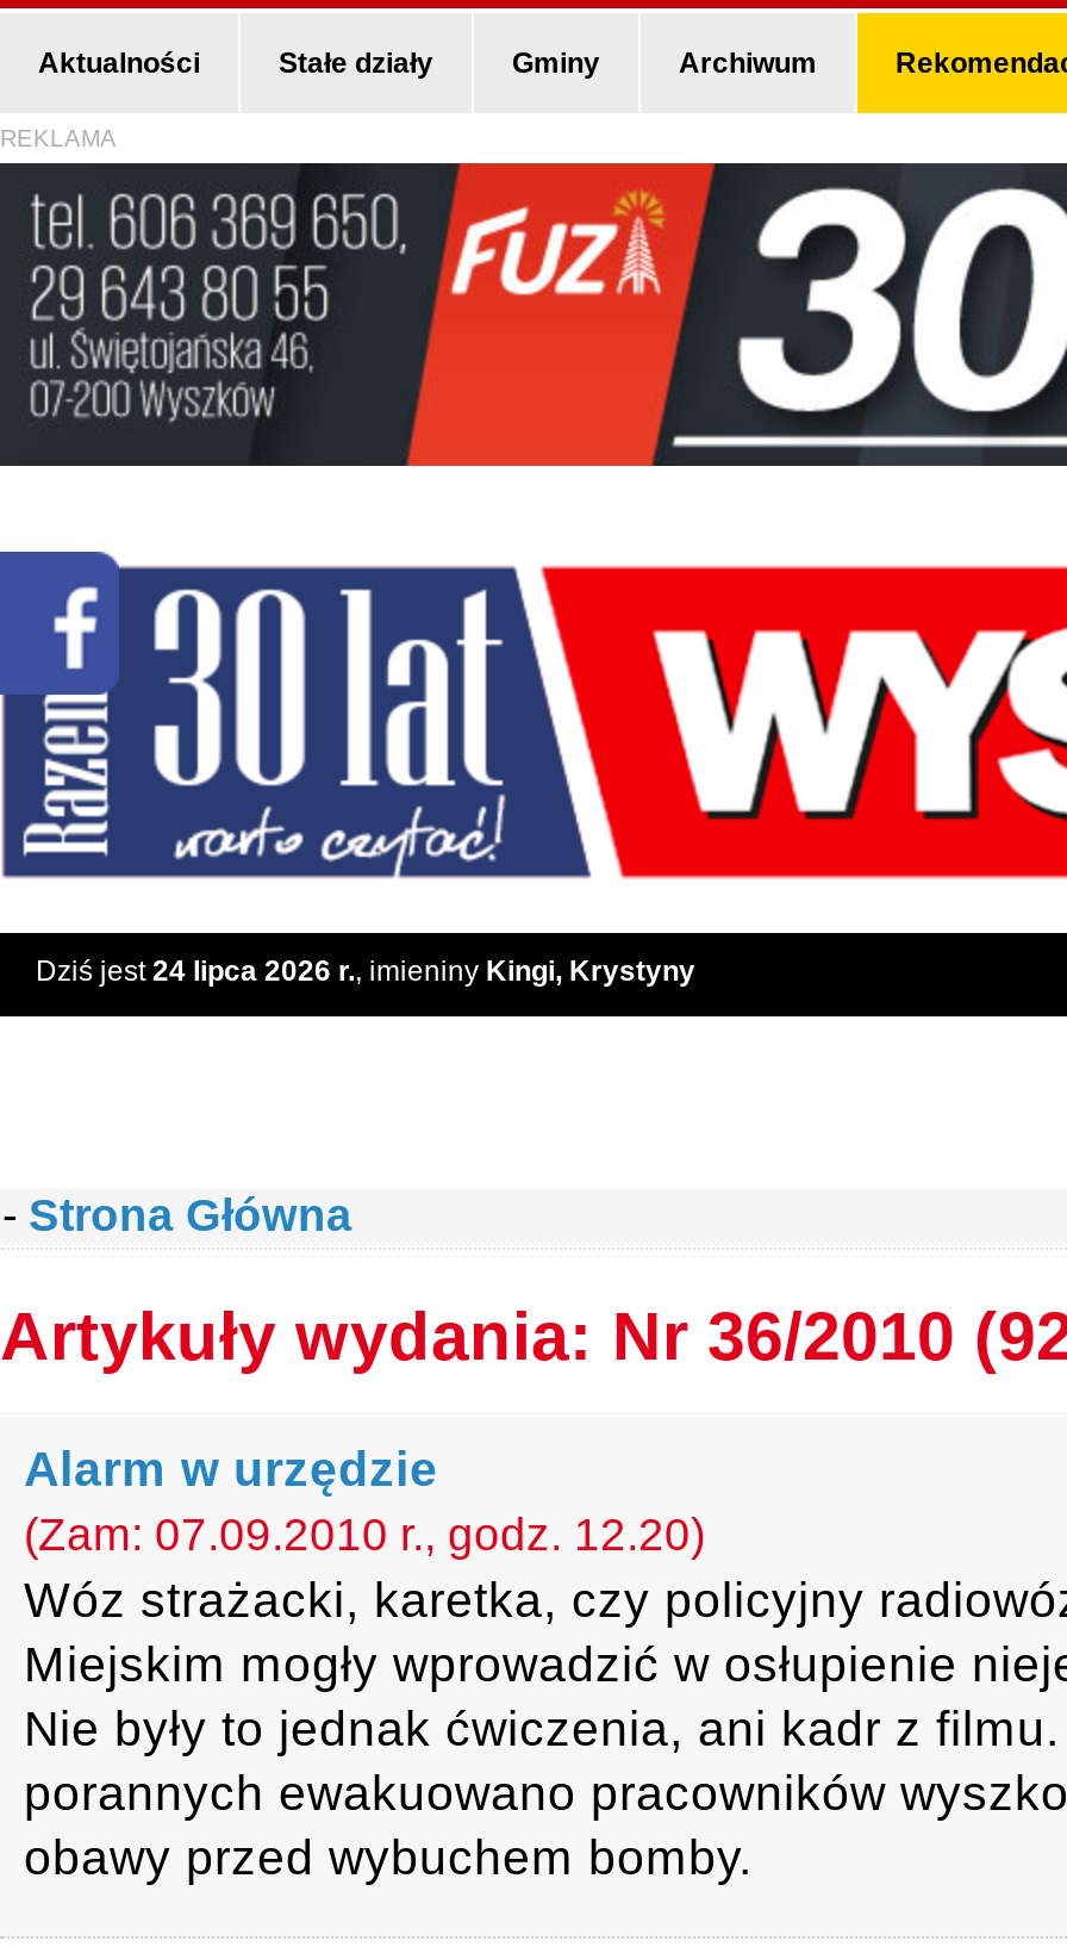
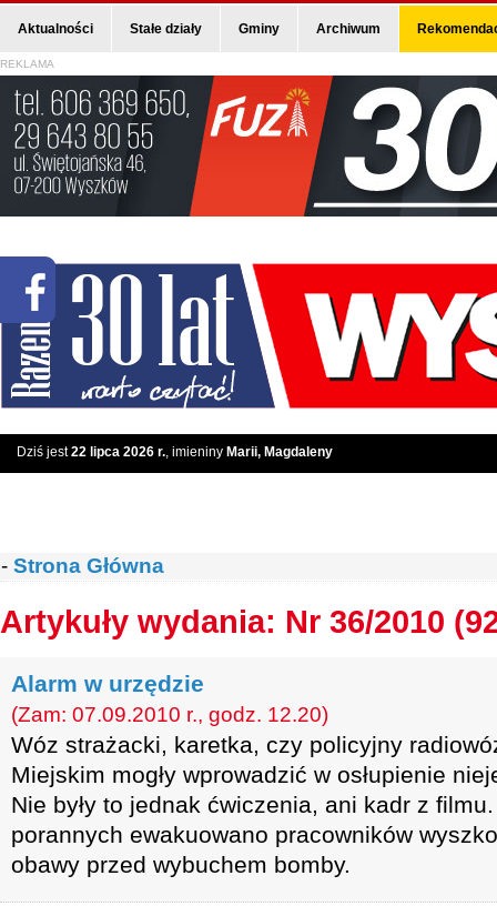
[36,954,695,988] Dziś jest 24 lipca 2026 r., imieniny Kingi, Krystyny -> [17,444,333,460] Dziś jest 22 lipca 2026 r., imieniny Marii, Magdaleny

